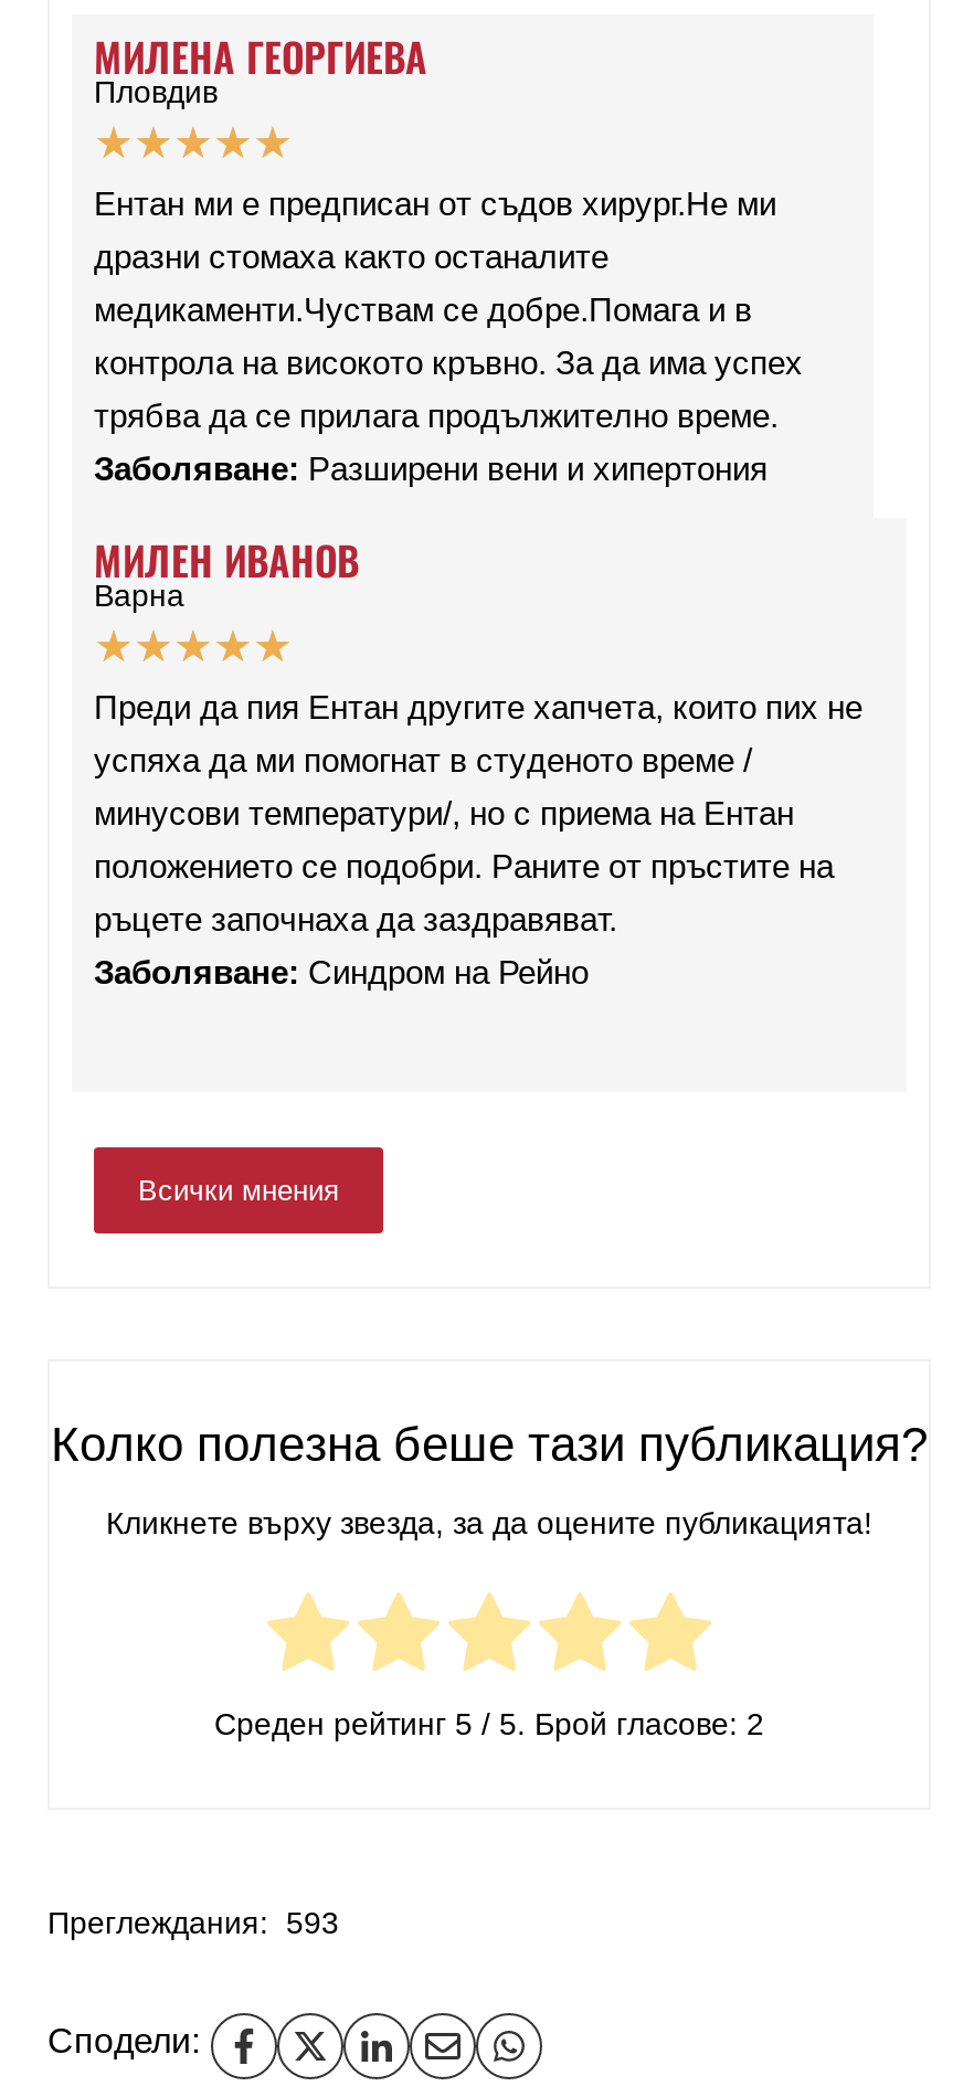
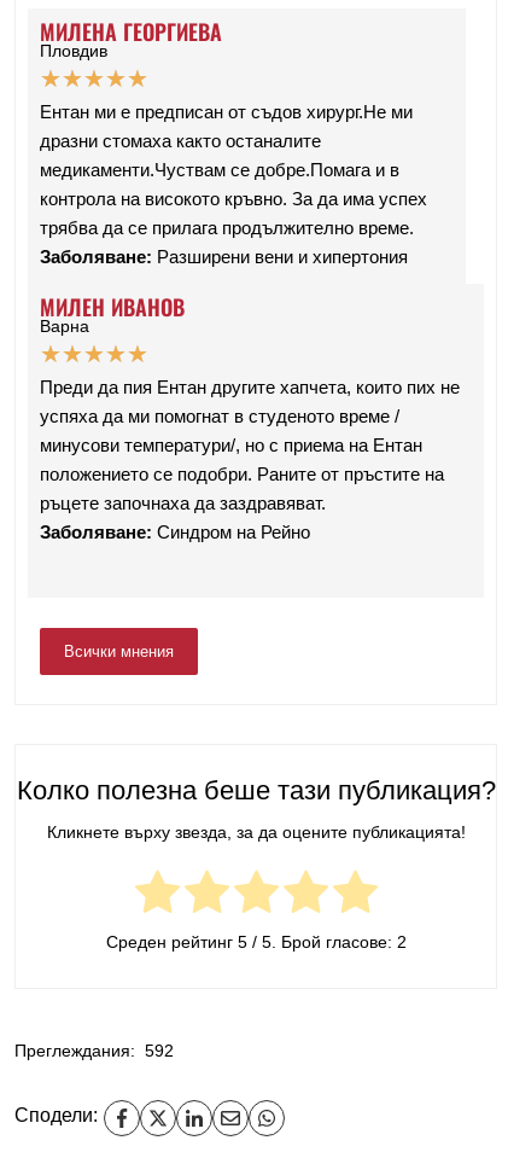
[47,1904,339,1940] Преглеждания: 593 -> [14,1041,174,1060] Преглеждания: 592

